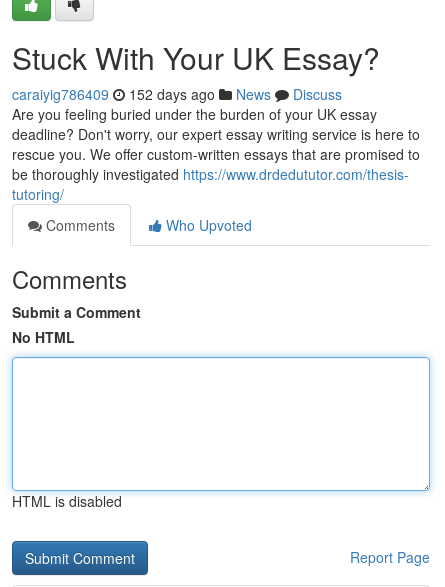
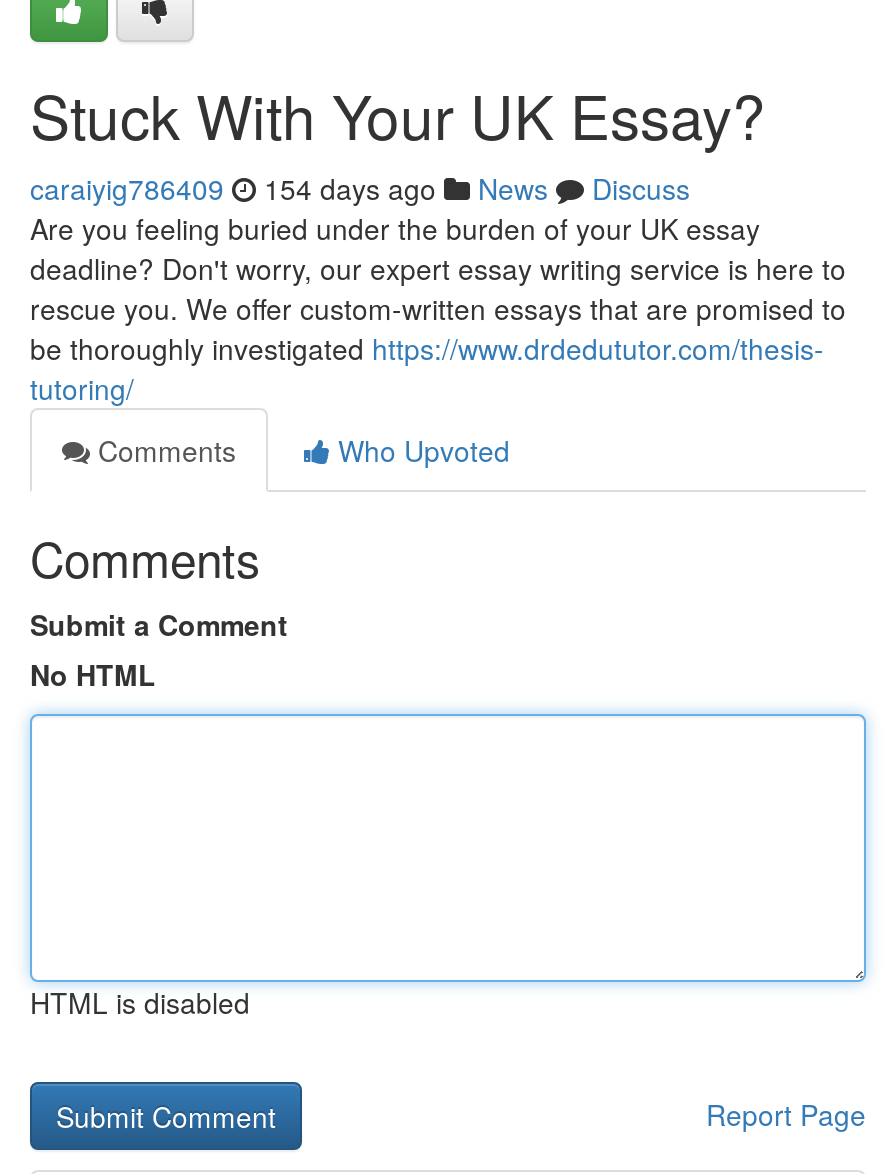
[12,84,342,104] caraiyig786409 152 days ago News Discuss -> [30,168,690,208] caraiyig786409 154 days ago News Discuss

